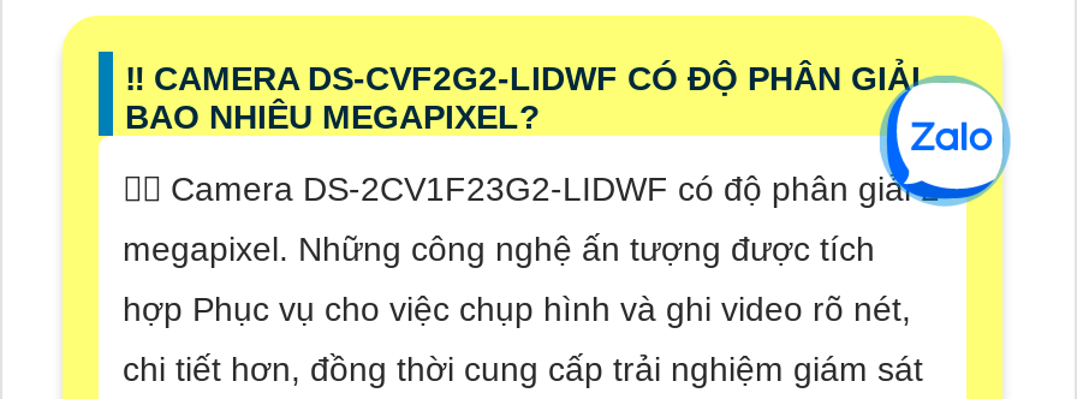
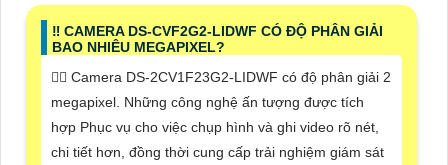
[877,73,1012,208] [image] -> [366,30,420,84] [image]

